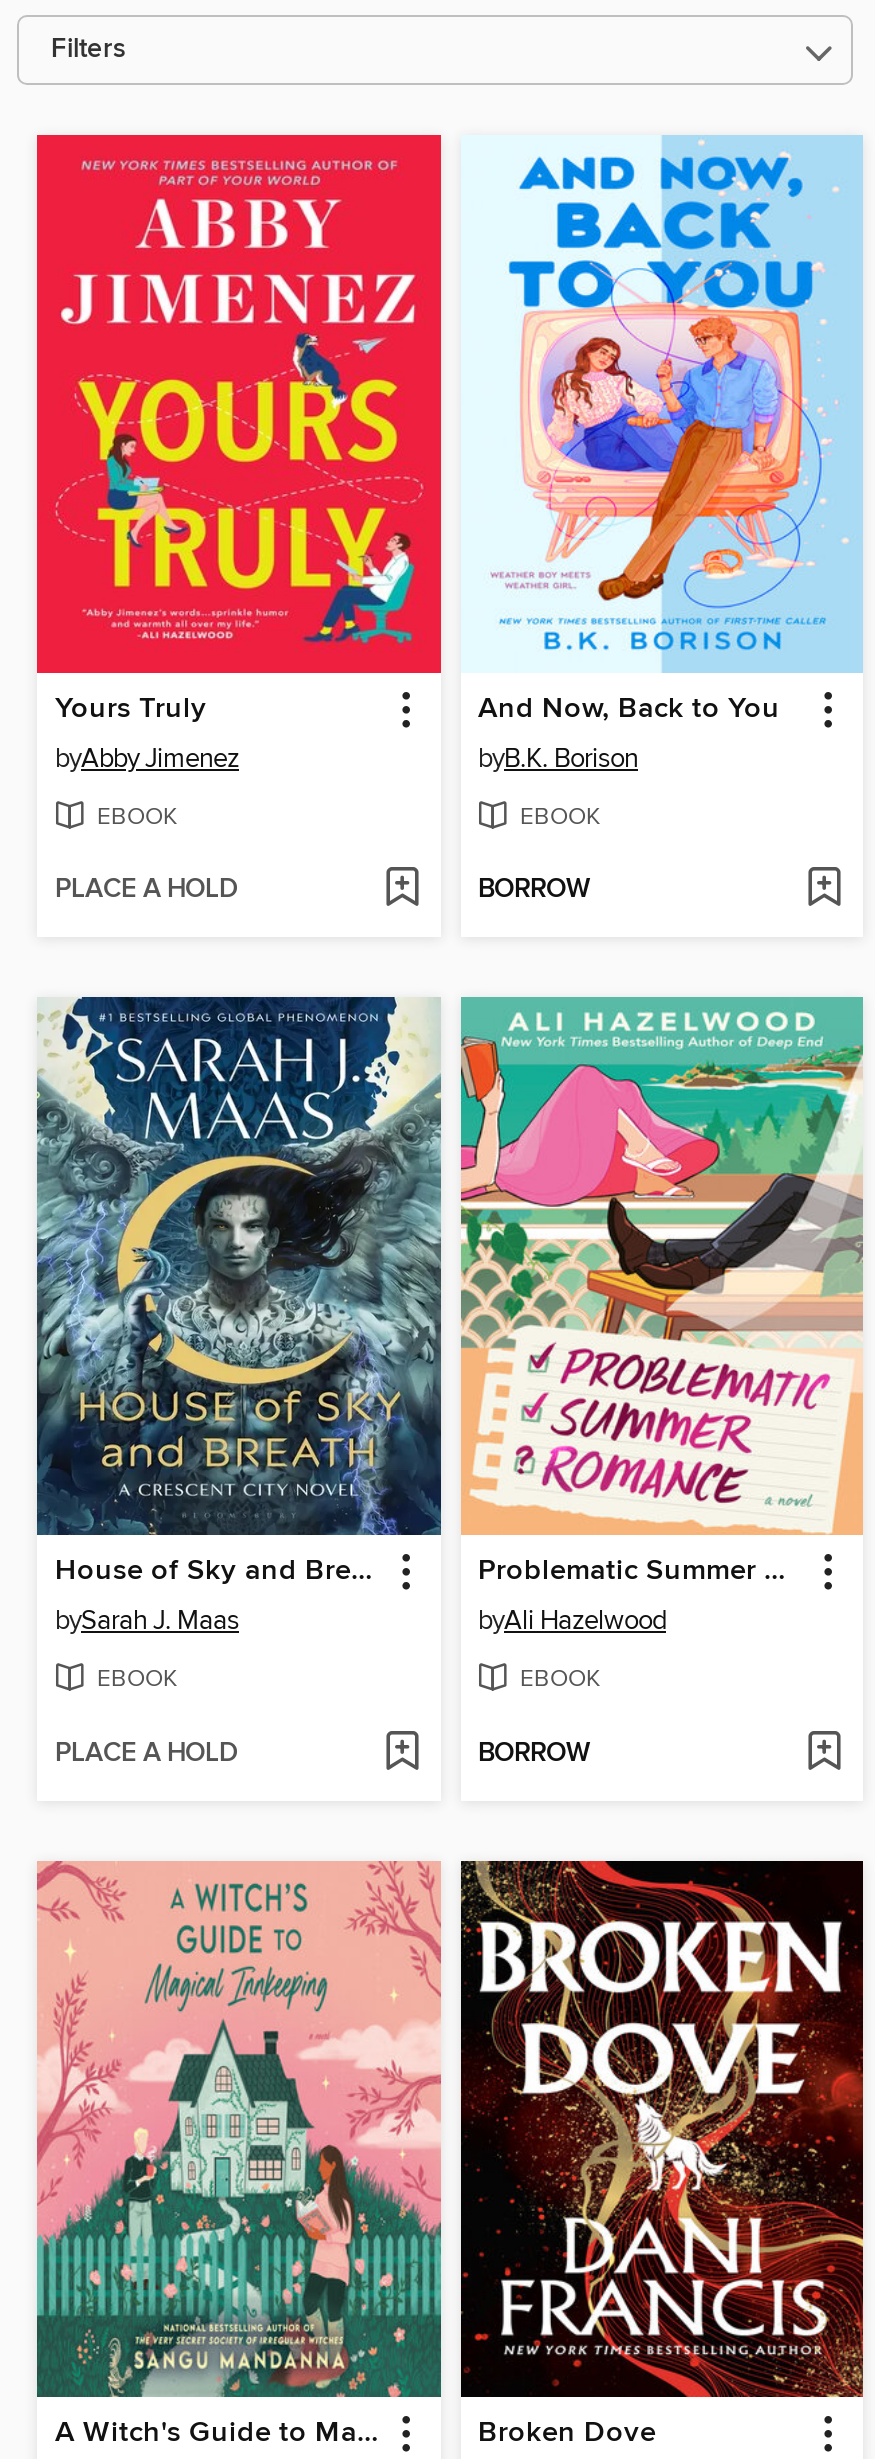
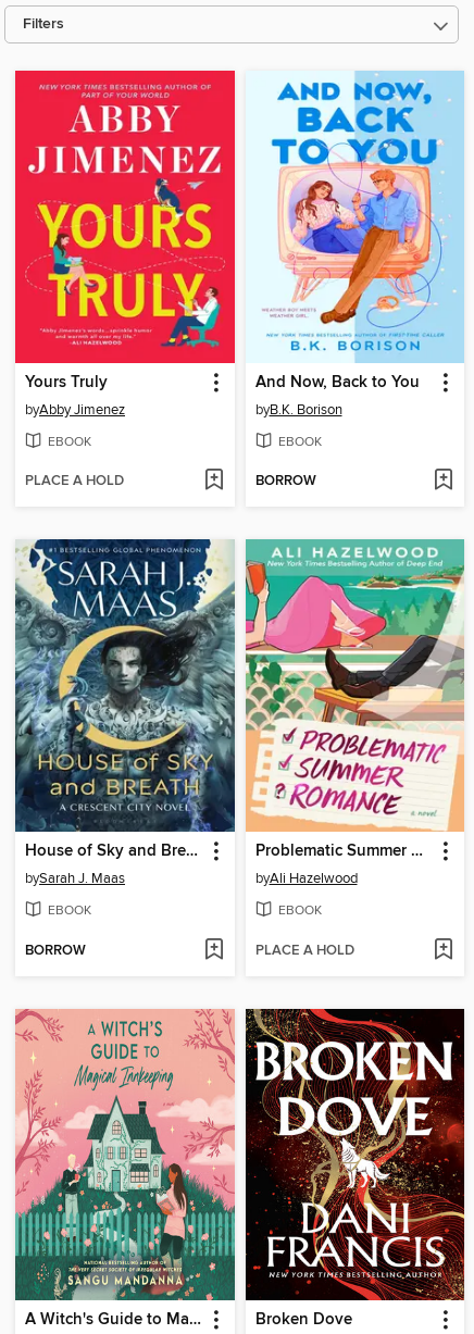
[55,1736,237,1770] PLACE A HOLD -> [25,941,86,959] BORROW
[478,1736,590,1770] BORROW -> [255,941,354,959] PLACE A HOLD

